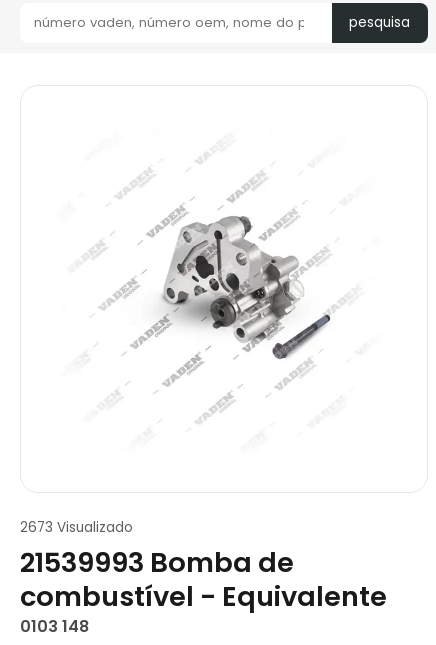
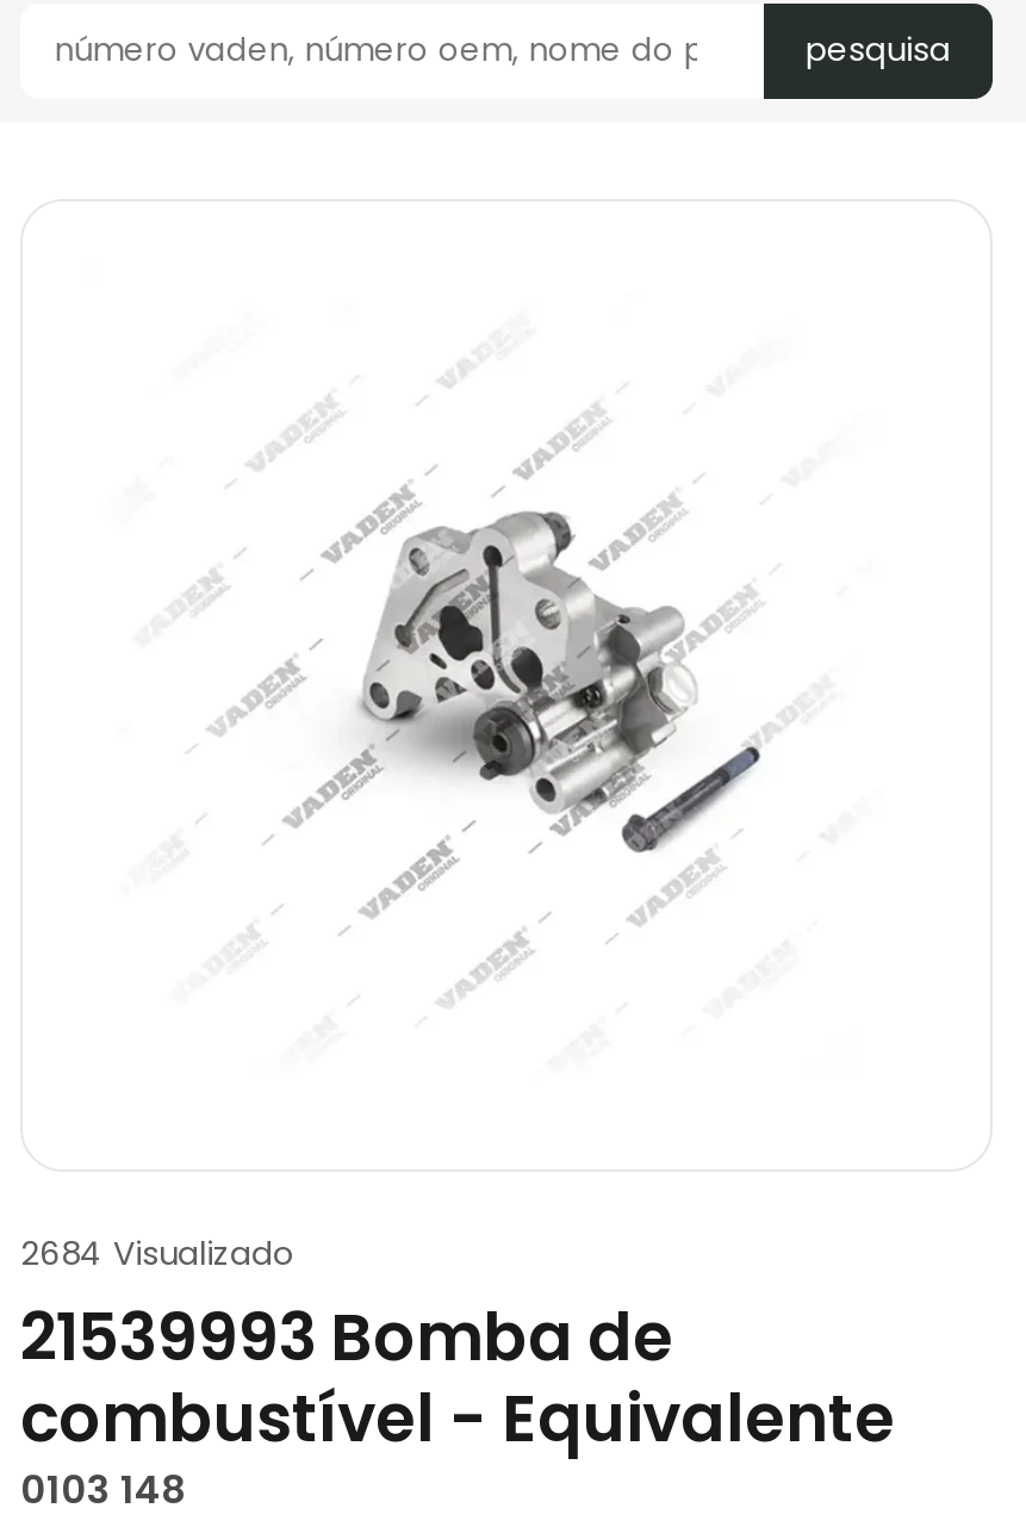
[20,518,133,537] 2673 Visualizado -> [20,1231,294,1276] 2684 Visualizado

